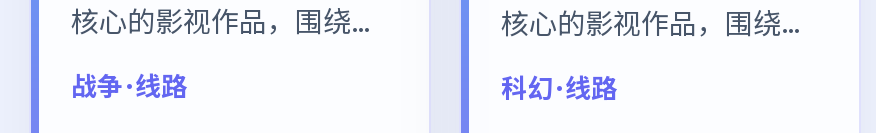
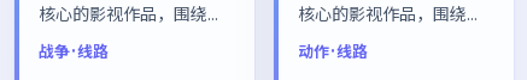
[501,71,617,103] 科幻· 线路 -> [298,42,368,61] 动作· 线路

